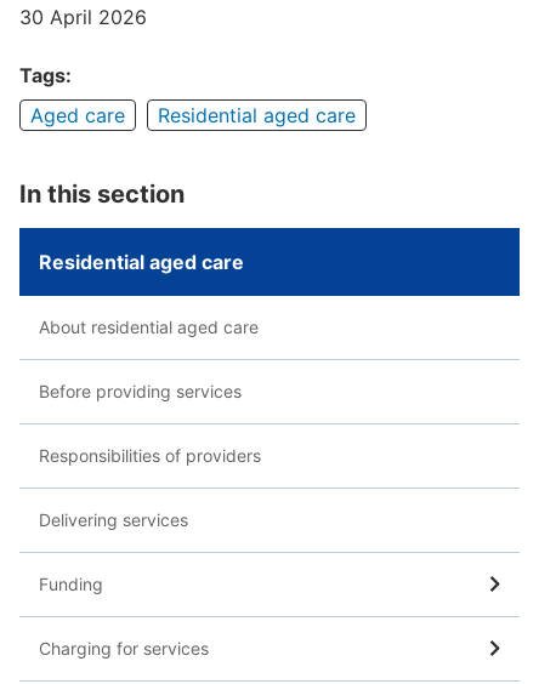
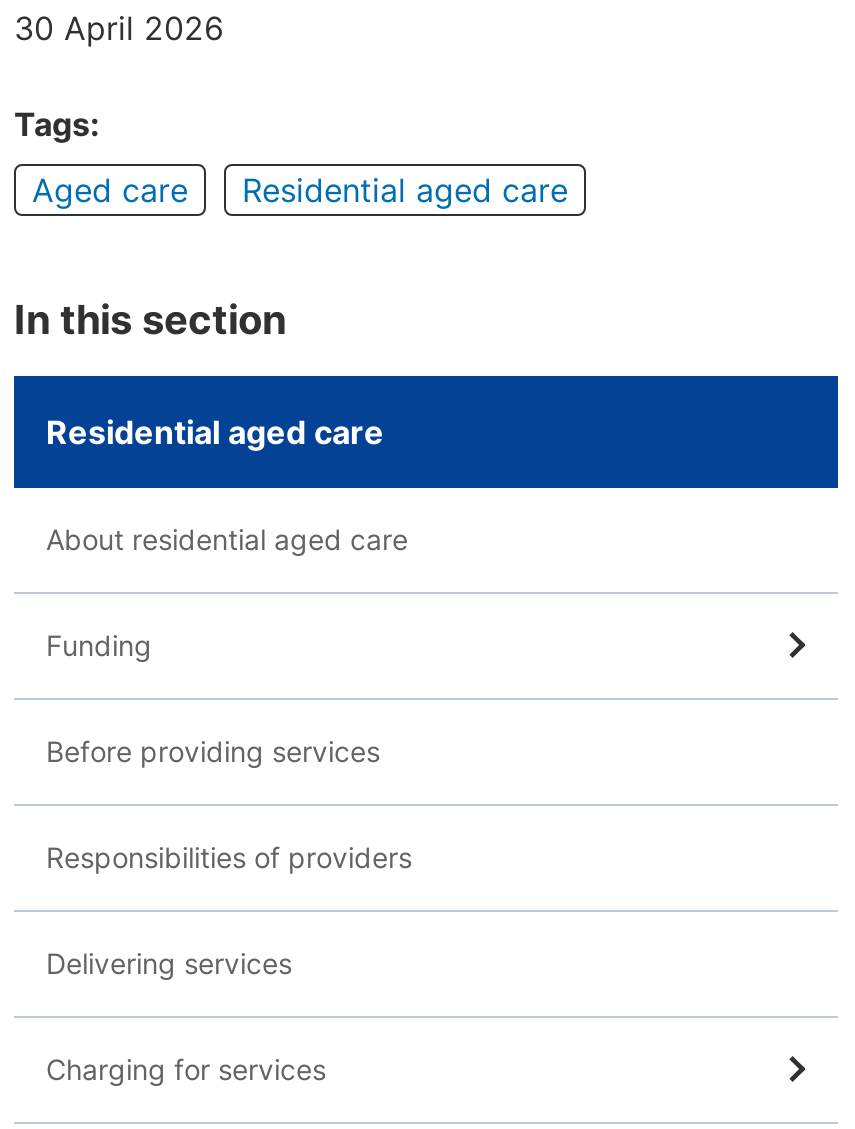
moved [39,380,261,529] -> [46,733,412,979]: Before providing services | Responsibilities of providers | Delivering services
moved [39,573,103,594] -> [46,627,152,661]: Funding

